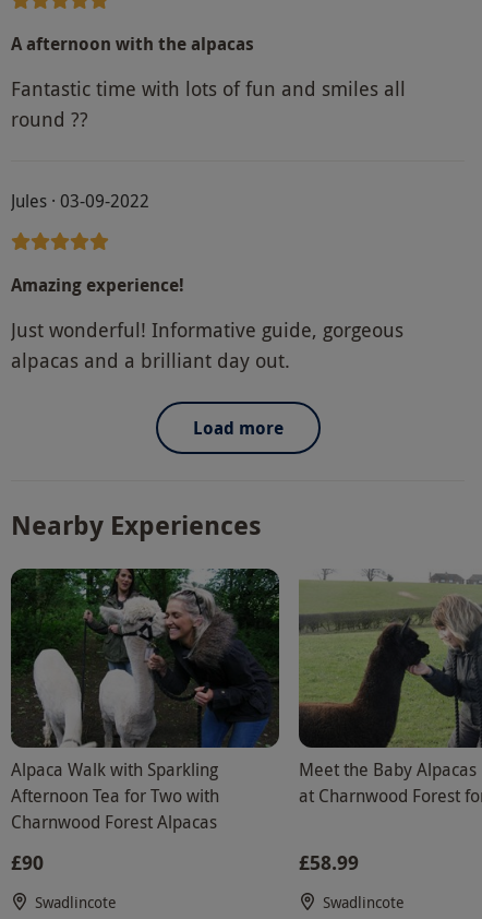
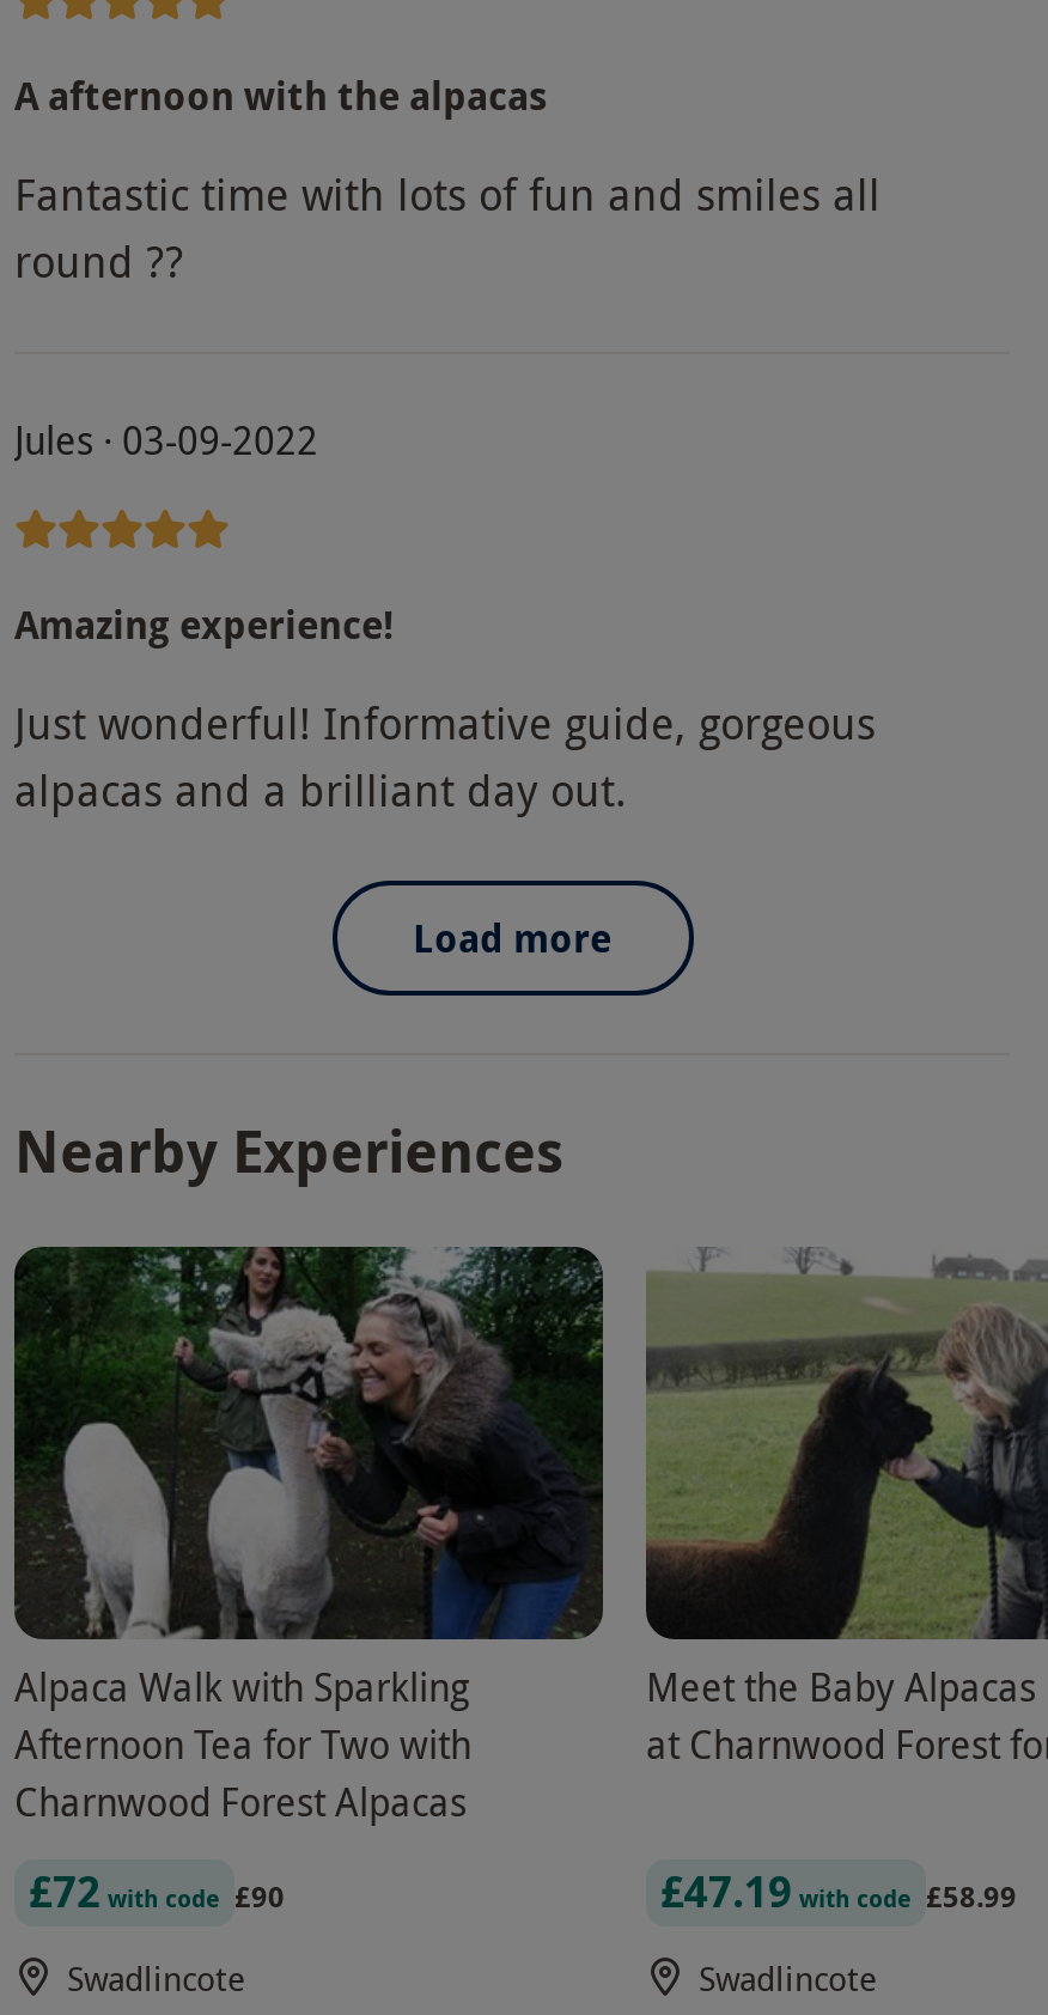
[11,849,44,877] £90 -> [29,1862,285,1922] £72 with code £90
[299,849,359,877] £58.99 -> [660,1862,1017,1922] £47.19 with code £58.99

